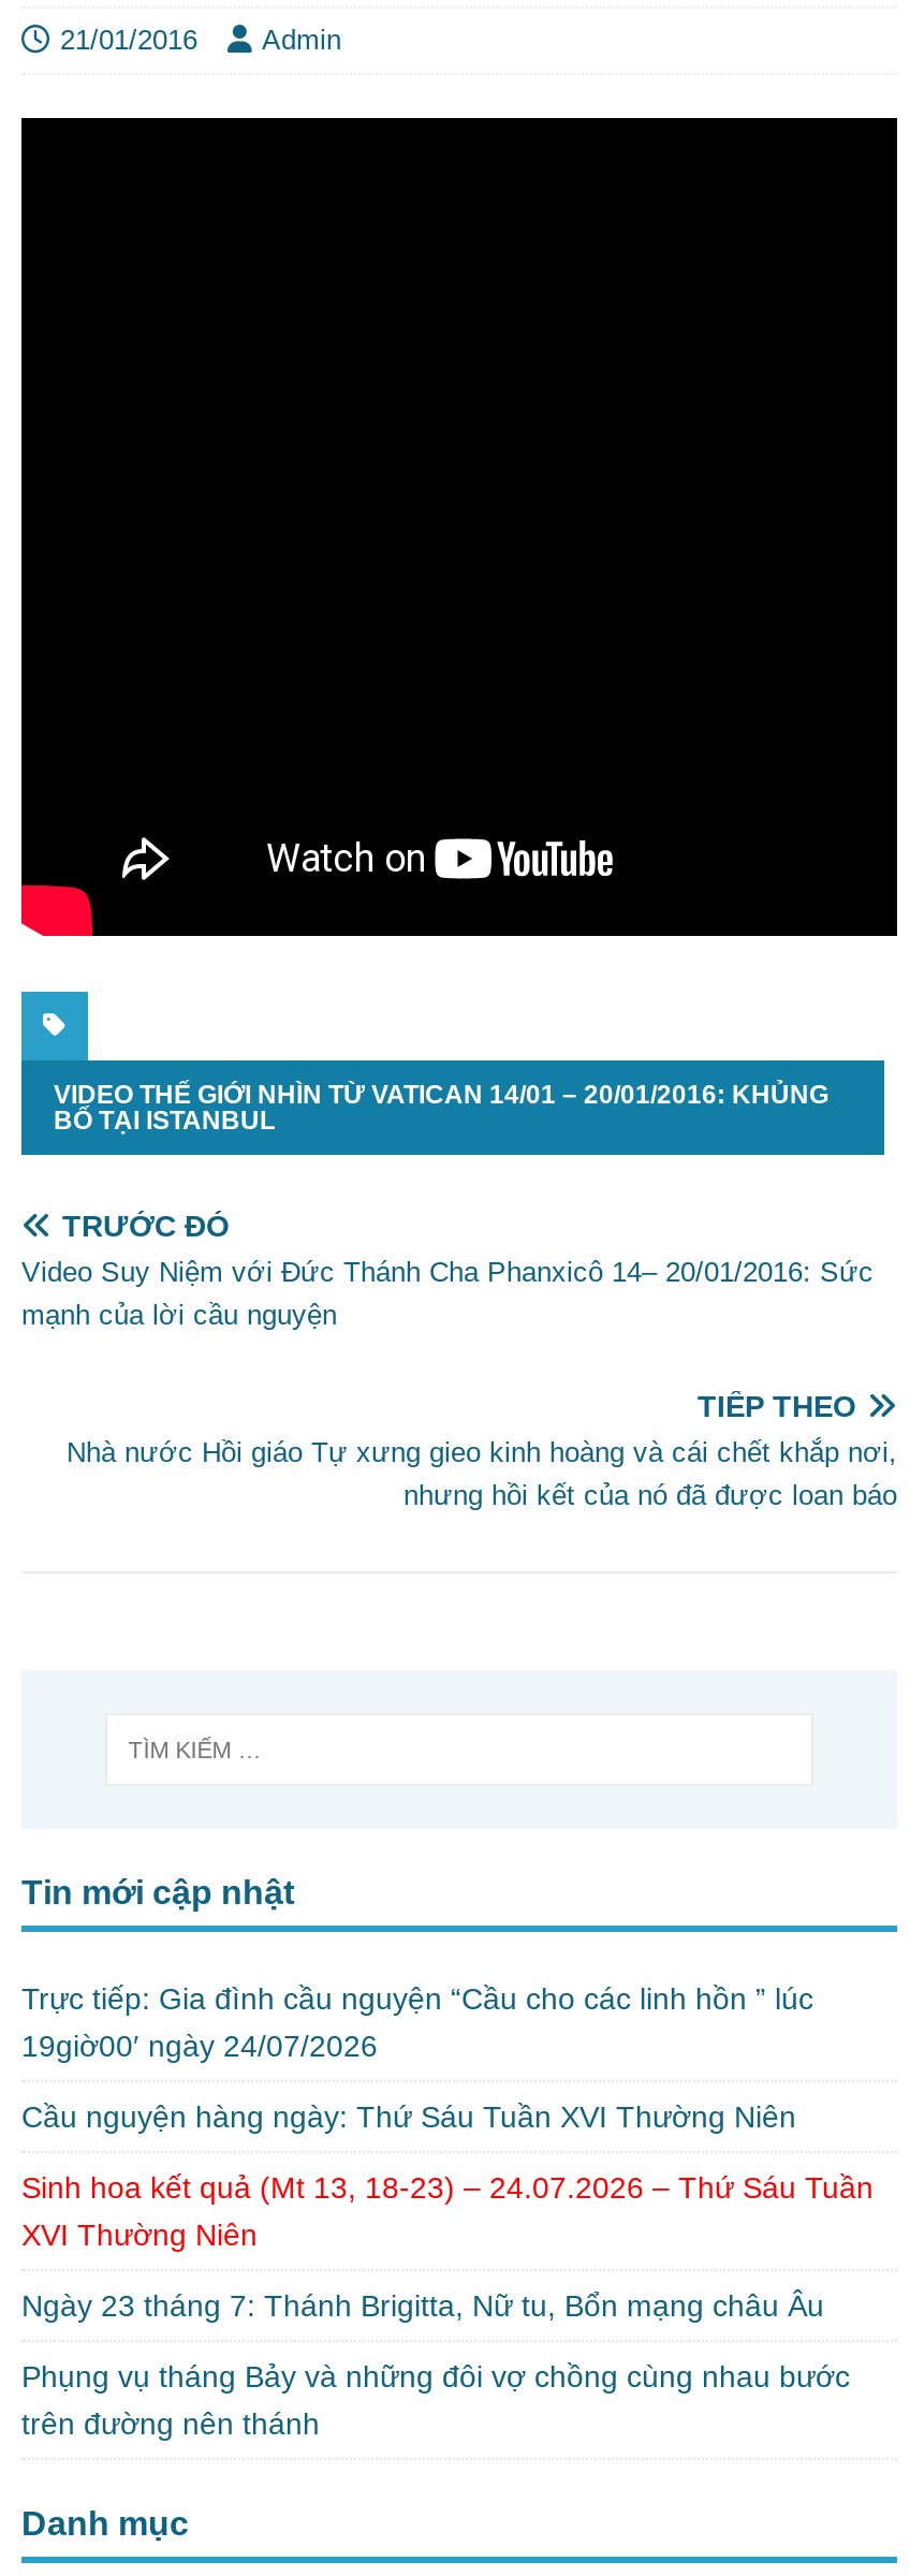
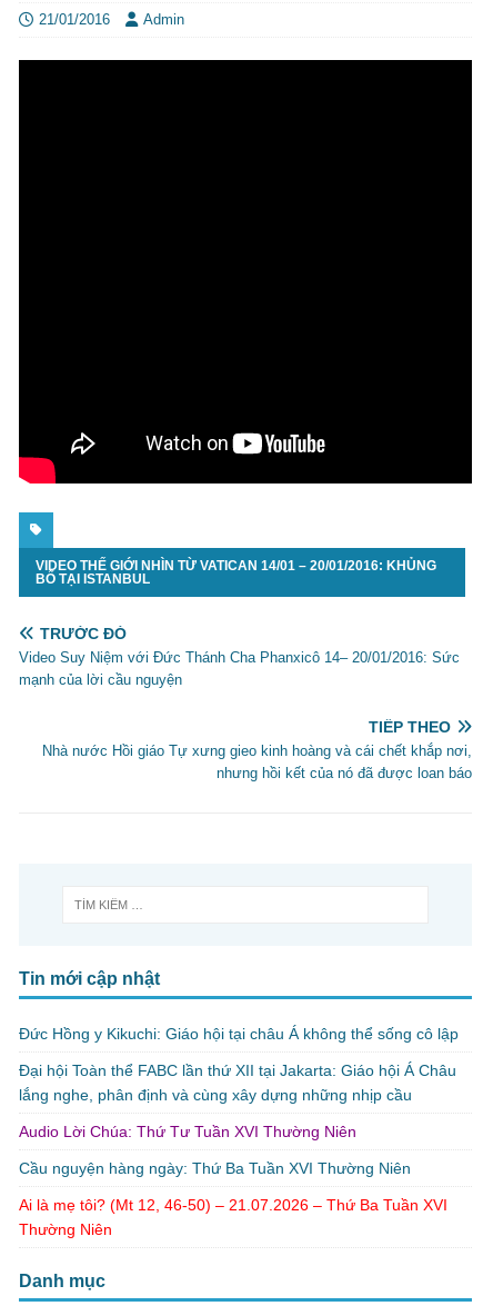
[21,1982,813,2064] Trực tiếp: Gia đình cầu nguyện “Cầu cho các linh hồn ” lúc | 19giờ00′ ngày 24/07/2026 -> [19,1025,459,1043] Đức Hồng y Kikuchi: Giáo hội tại châu Á không thể sống cô lập
[21,2100,796,2135] Cầu nguyện hàng ngày: Thứ Sáu Tuần XVI Thường Niên -> [19,1062,456,1104] Đại hội Toàn thể FABC lần thứ XII tại Jakarta: Giáo hội Á Châu | lắng nghe, phân định và cùng xây dựng những nhịp cầu
[21,2171,874,2253] Sinh hoa kết quả (Mt 13, 18-23) – 24.07.2026 – Thứ Sáu Tuần | XVI Thường Niên -> [19,1123,356,1141] Audio Lời Chúa: Thứ Tư Tuần XVI Thường Niên
[21,2289,824,2324] Ngày 23 tháng 7: Thánh Brigitta, Nữ tu, Bổn mạng châu Âu -> [19,1160,411,1178] Cầu nguyện hàng ngày: Thứ Ba Tuần XVI Thường Niên
[21,2360,850,2442] Phụng vụ tháng Bảy và những đôi vợ chồng cùng nhau bước | trên đường nên thánh -> [19,1196,447,1239] Ai là mẹ tôi? (Mt 12, 46-50) – 21.07.2026 – Thứ Ba Tuần XVI | Thường Niên

